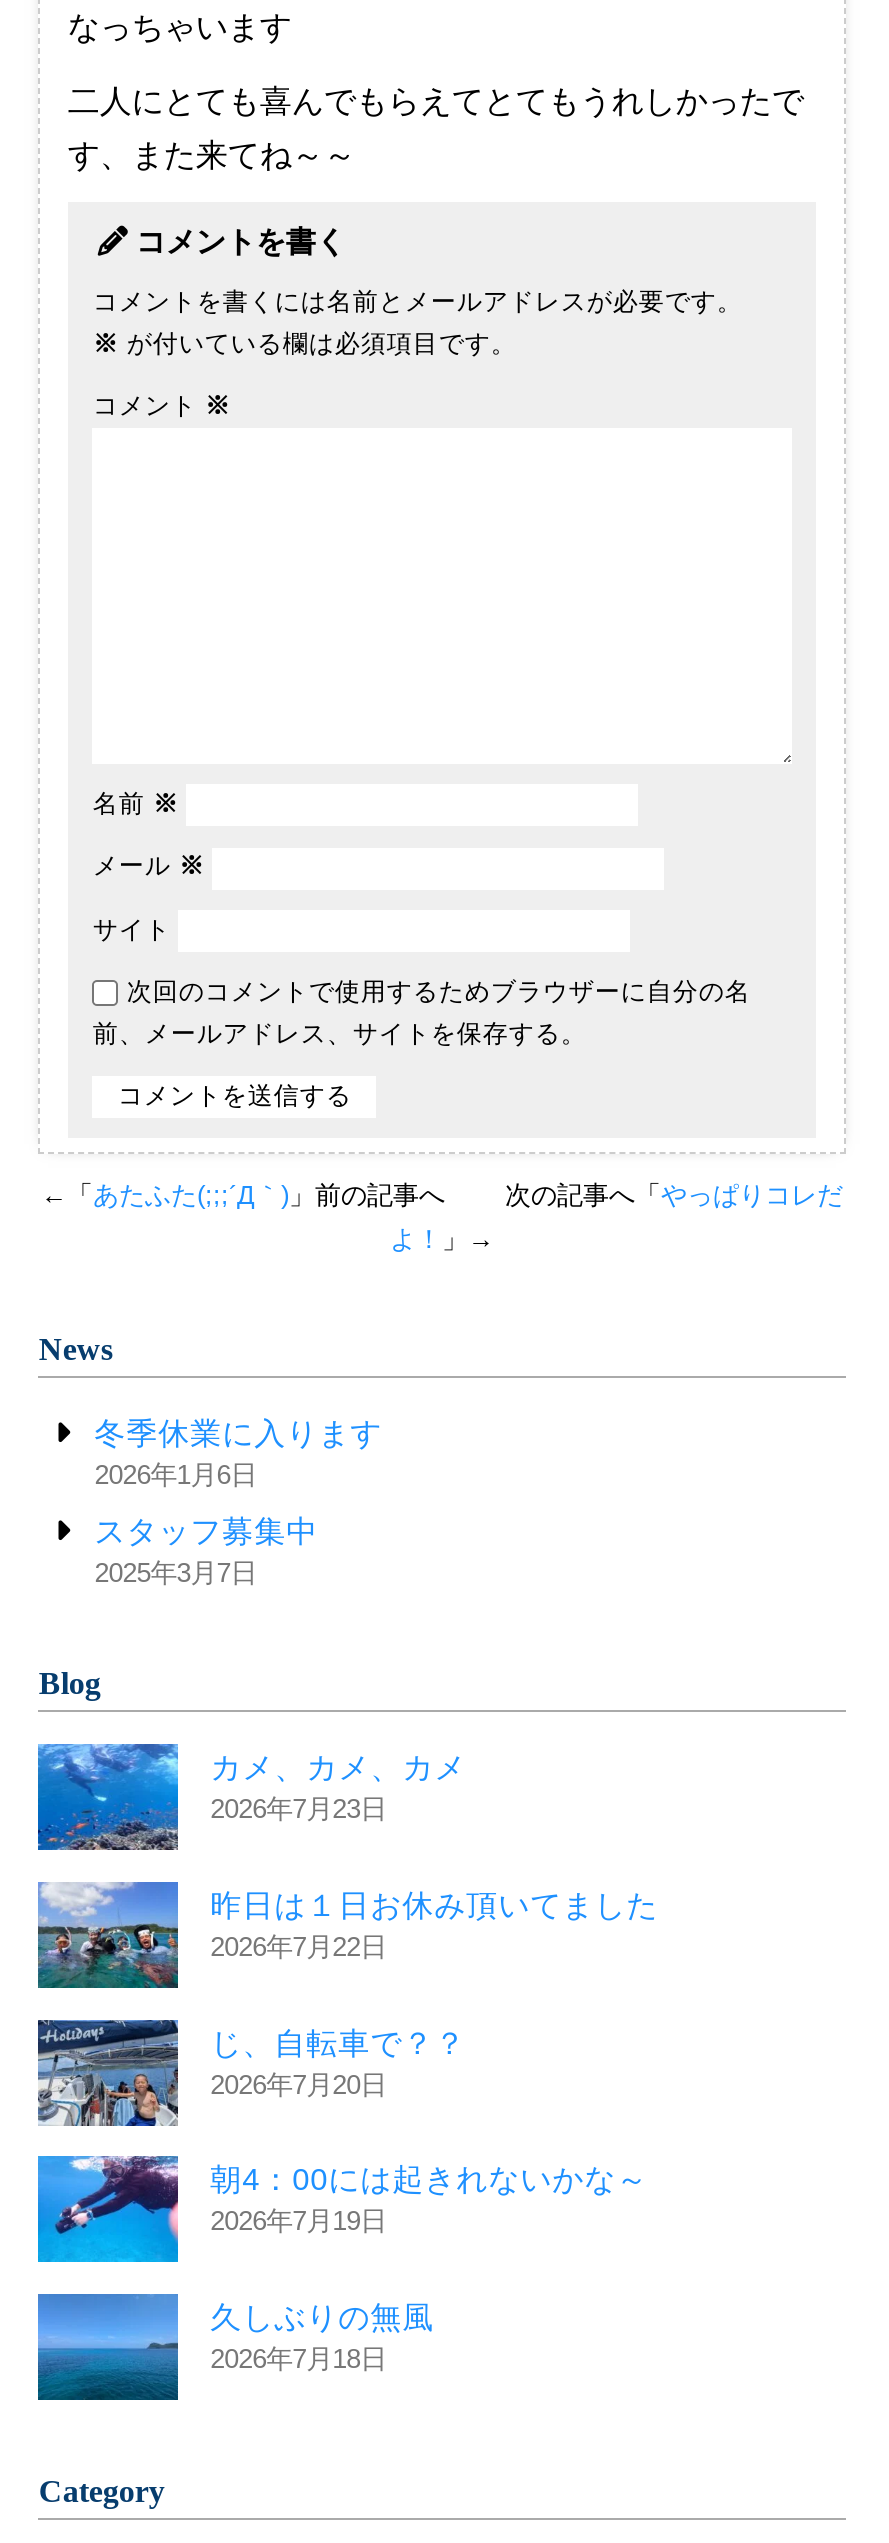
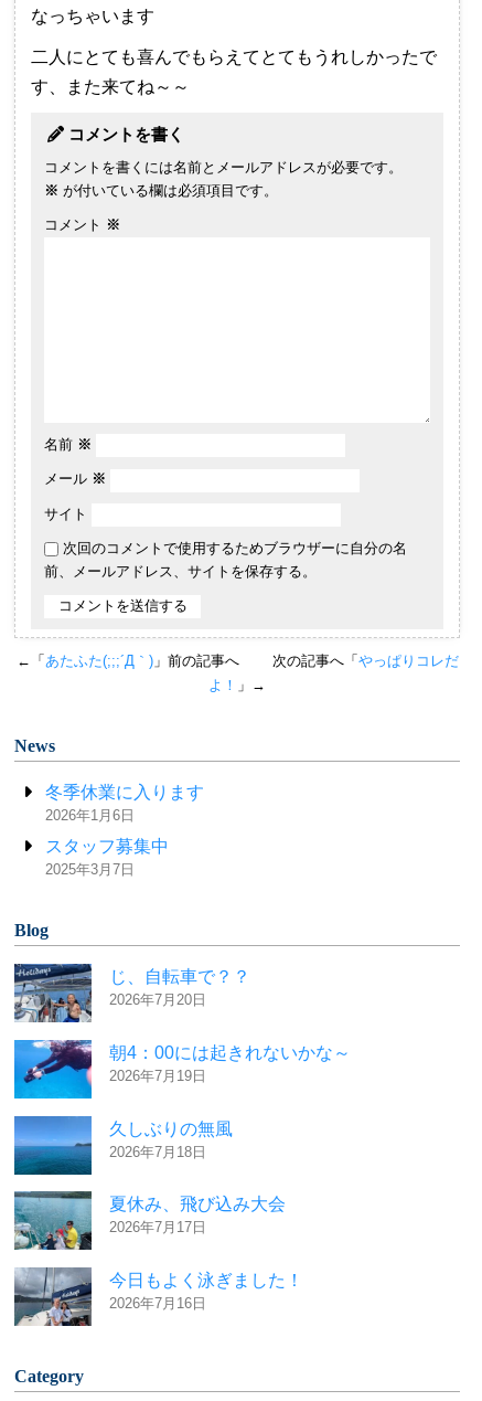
[36,1742,658,1962] [image] | カメ、カメ、カメ | 2026年7月23日 | 昨日は１日お休み頂いてました | 2026年7月22日 -> none
[36,1882,180,1990] [image] -> none
moved [34,2016,648,2374] -> [12,963,351,1160]: [image] | じ、自転車で？？ | 2026年7月20日 | 朝4：00には起きれないかな～ | 2026年7月19日 | 久しぶりの無風 | 2026年7月18日
none -> [13,1190,303,1312] [image] | 夏休み、飛び込み大会 | 2026年7月17日 | 今日もよく泳ぎました！ | 2026年7月16日
none -> [13,1266,93,1327] [image]

